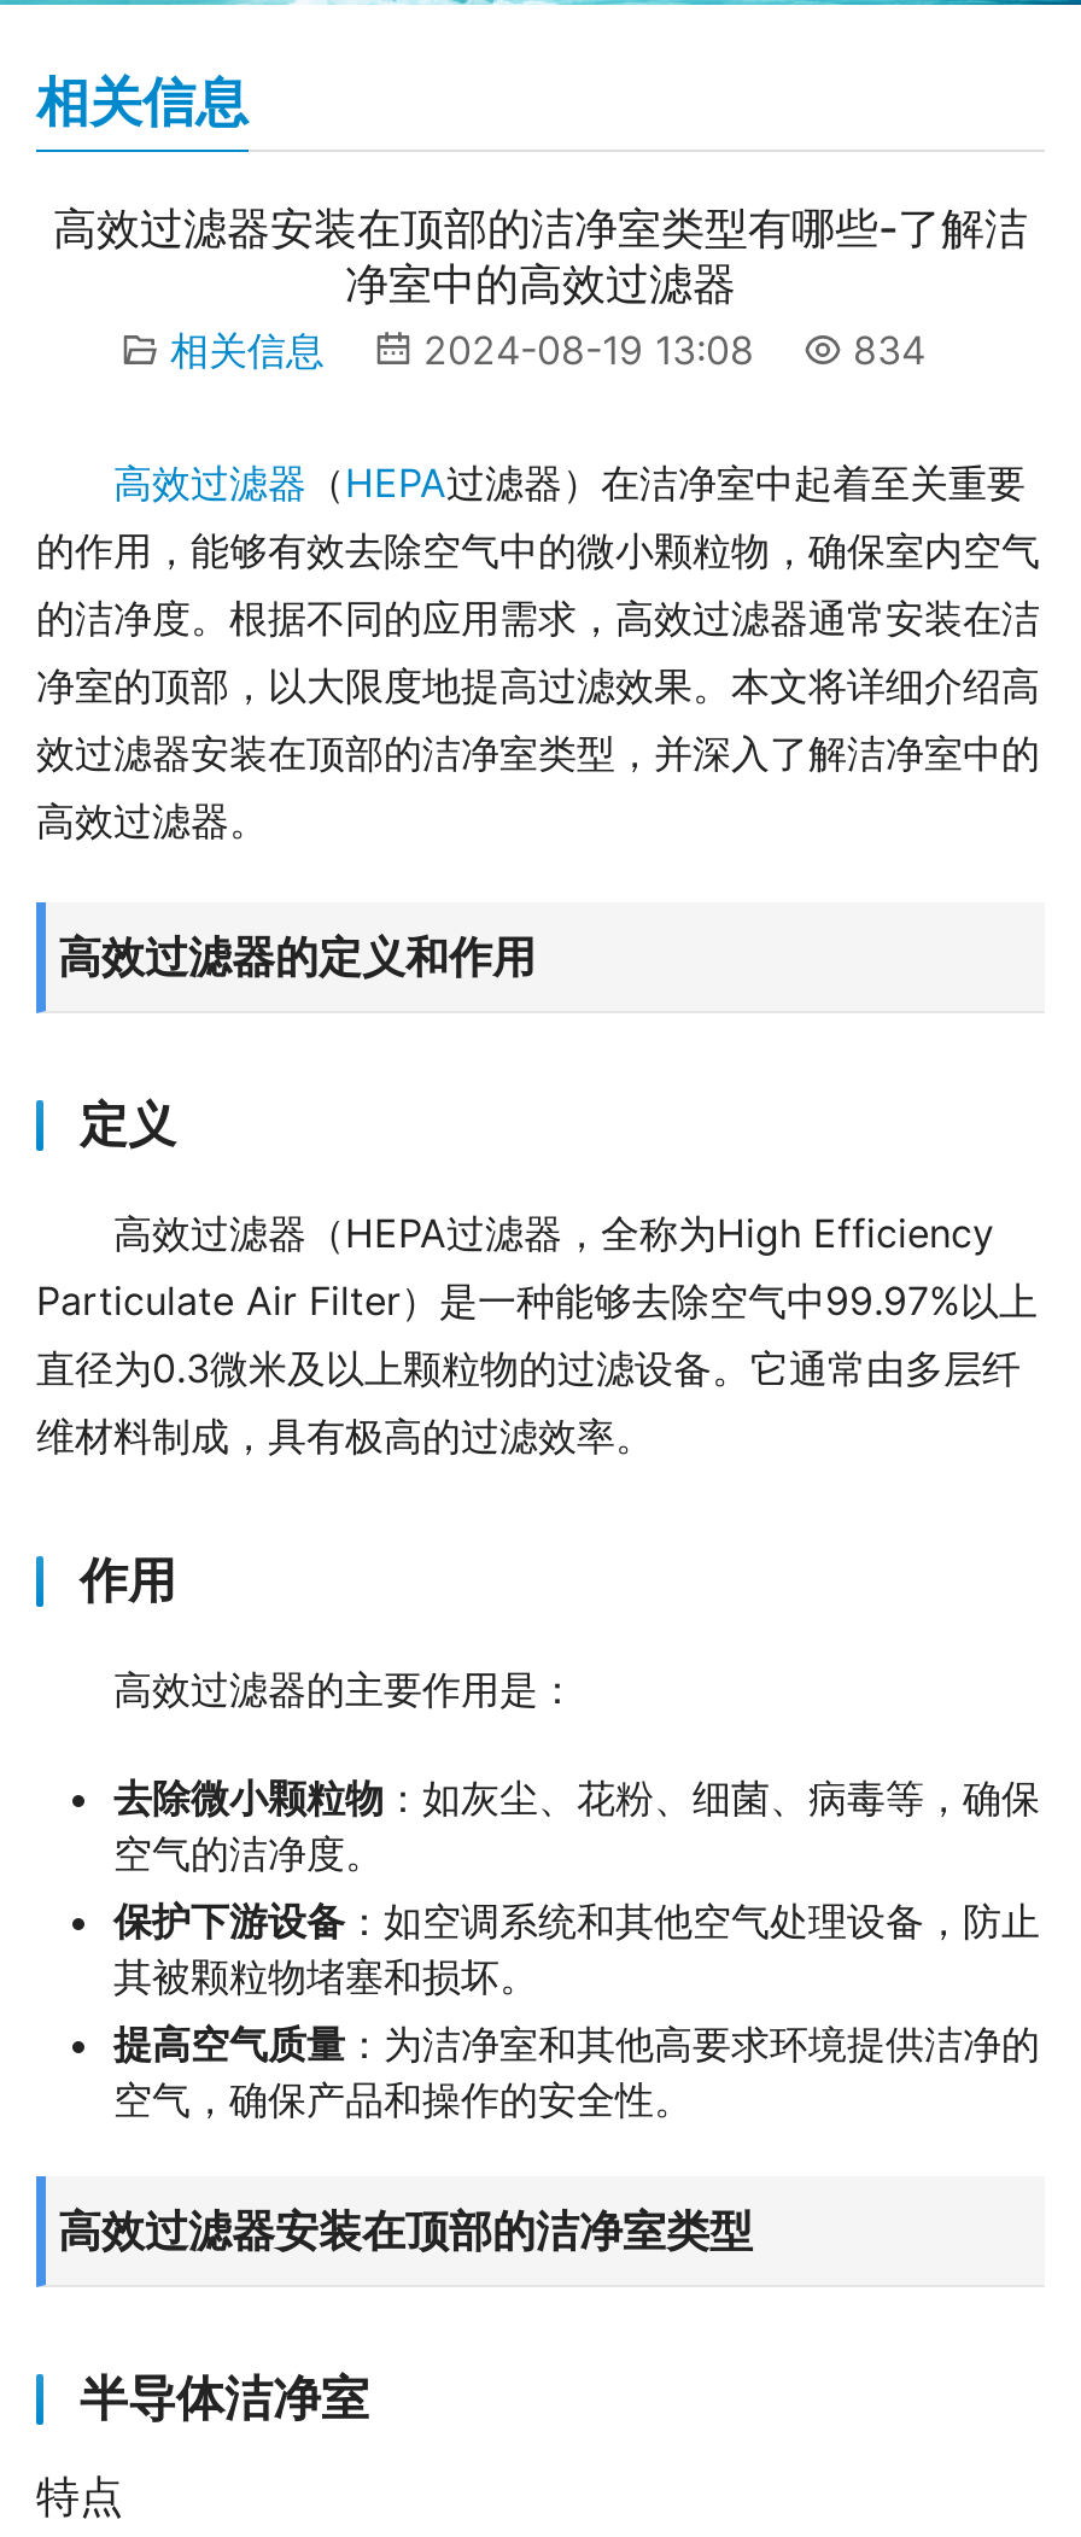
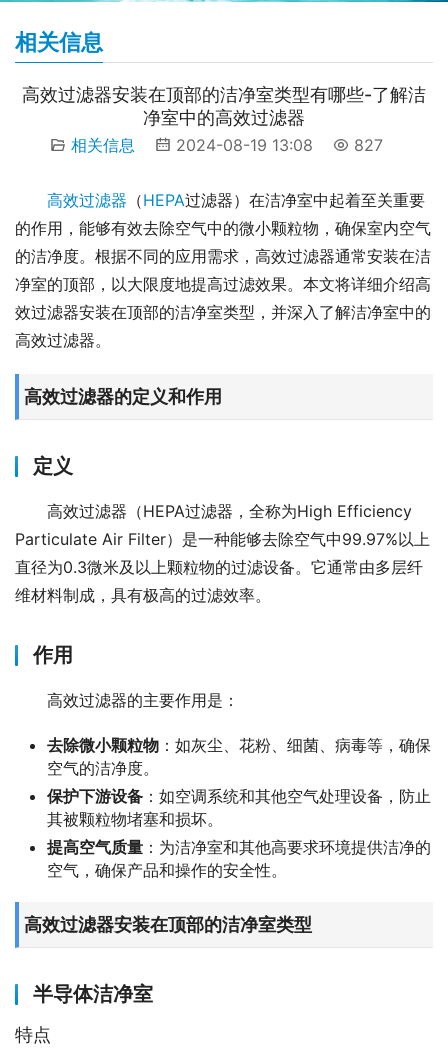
[170,326,925,374] 相关信息 2024-08-19 13:08 834 -> [71,135,383,155] 相关信息 2024-08-19 13:08 827

